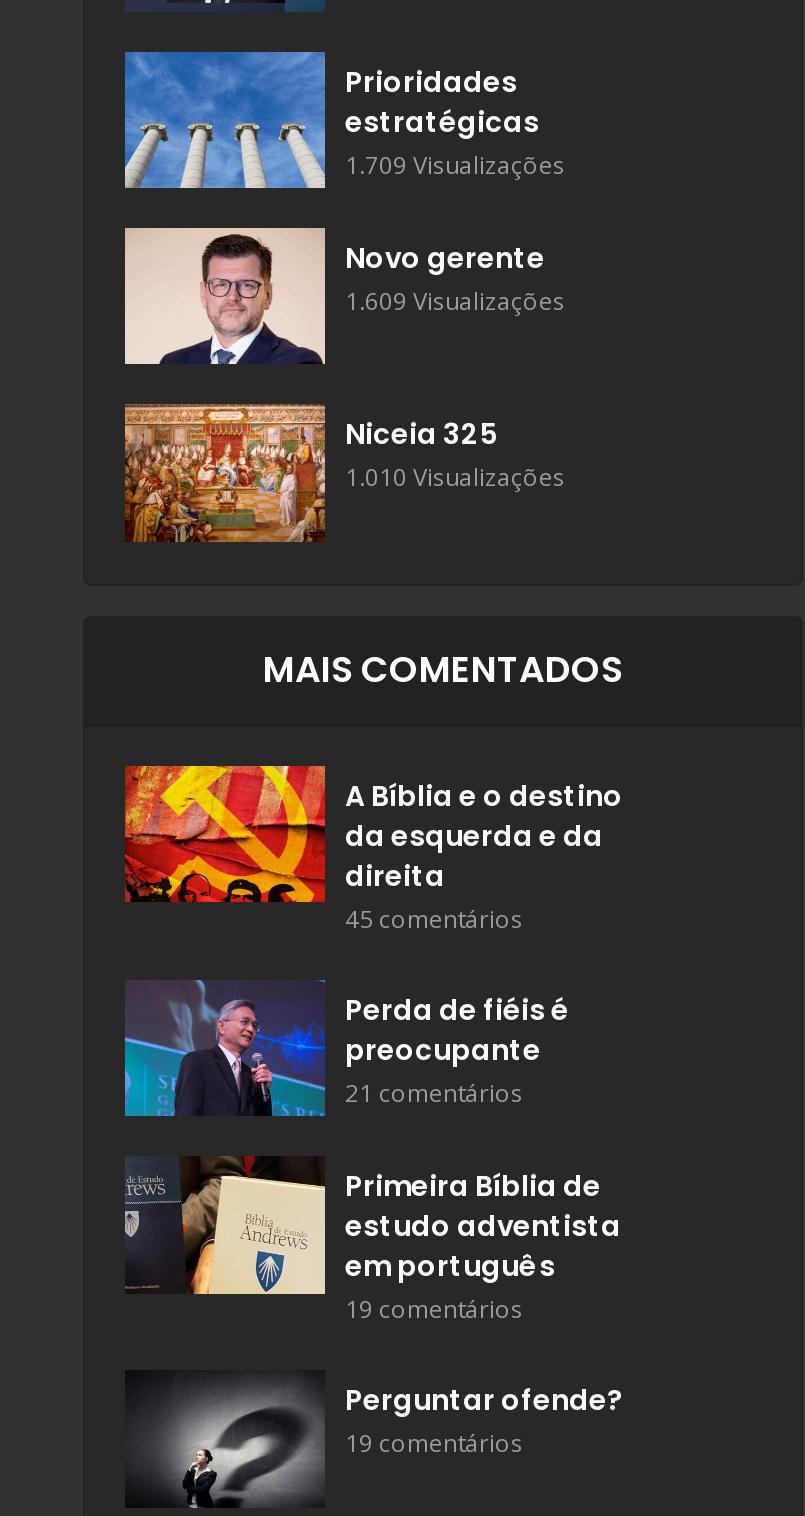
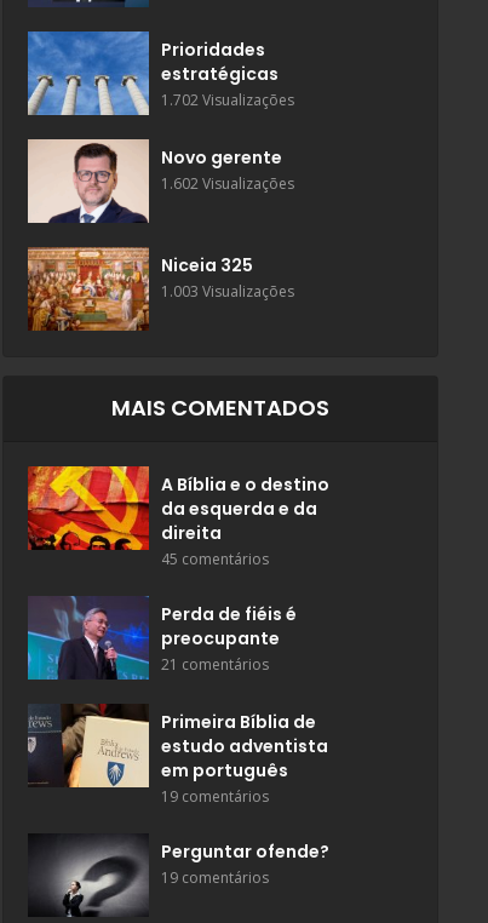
[345,148,565,182] 1.709 Visualizações -> [161,89,294,110] 1.702 Visualizações
[345,284,565,318] 1.609 Visualizações -> [161,173,294,193] 1.602 Visualizações
[345,461,565,495] 1.010 Visualizações -> [161,281,294,301] 1.003 Visualizações

